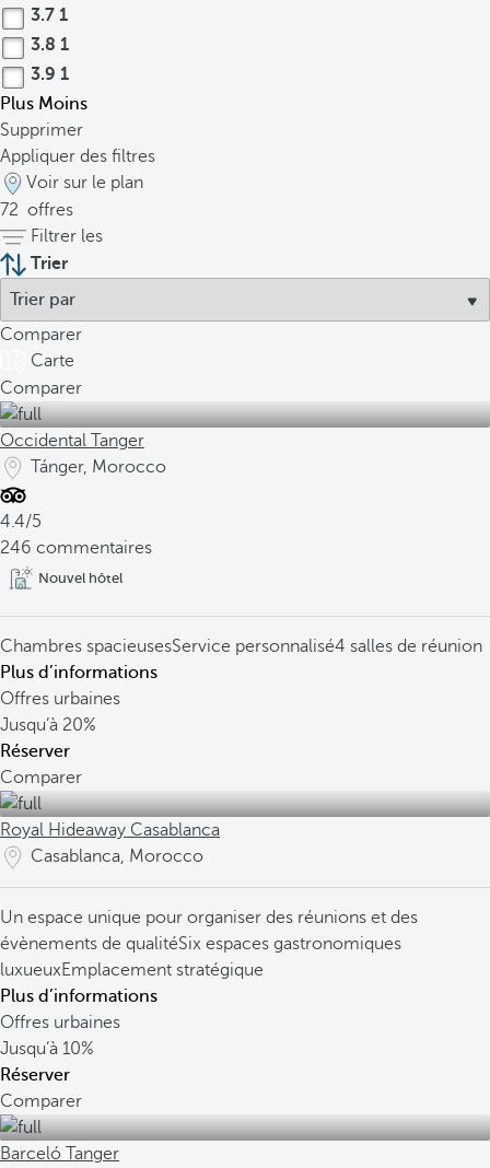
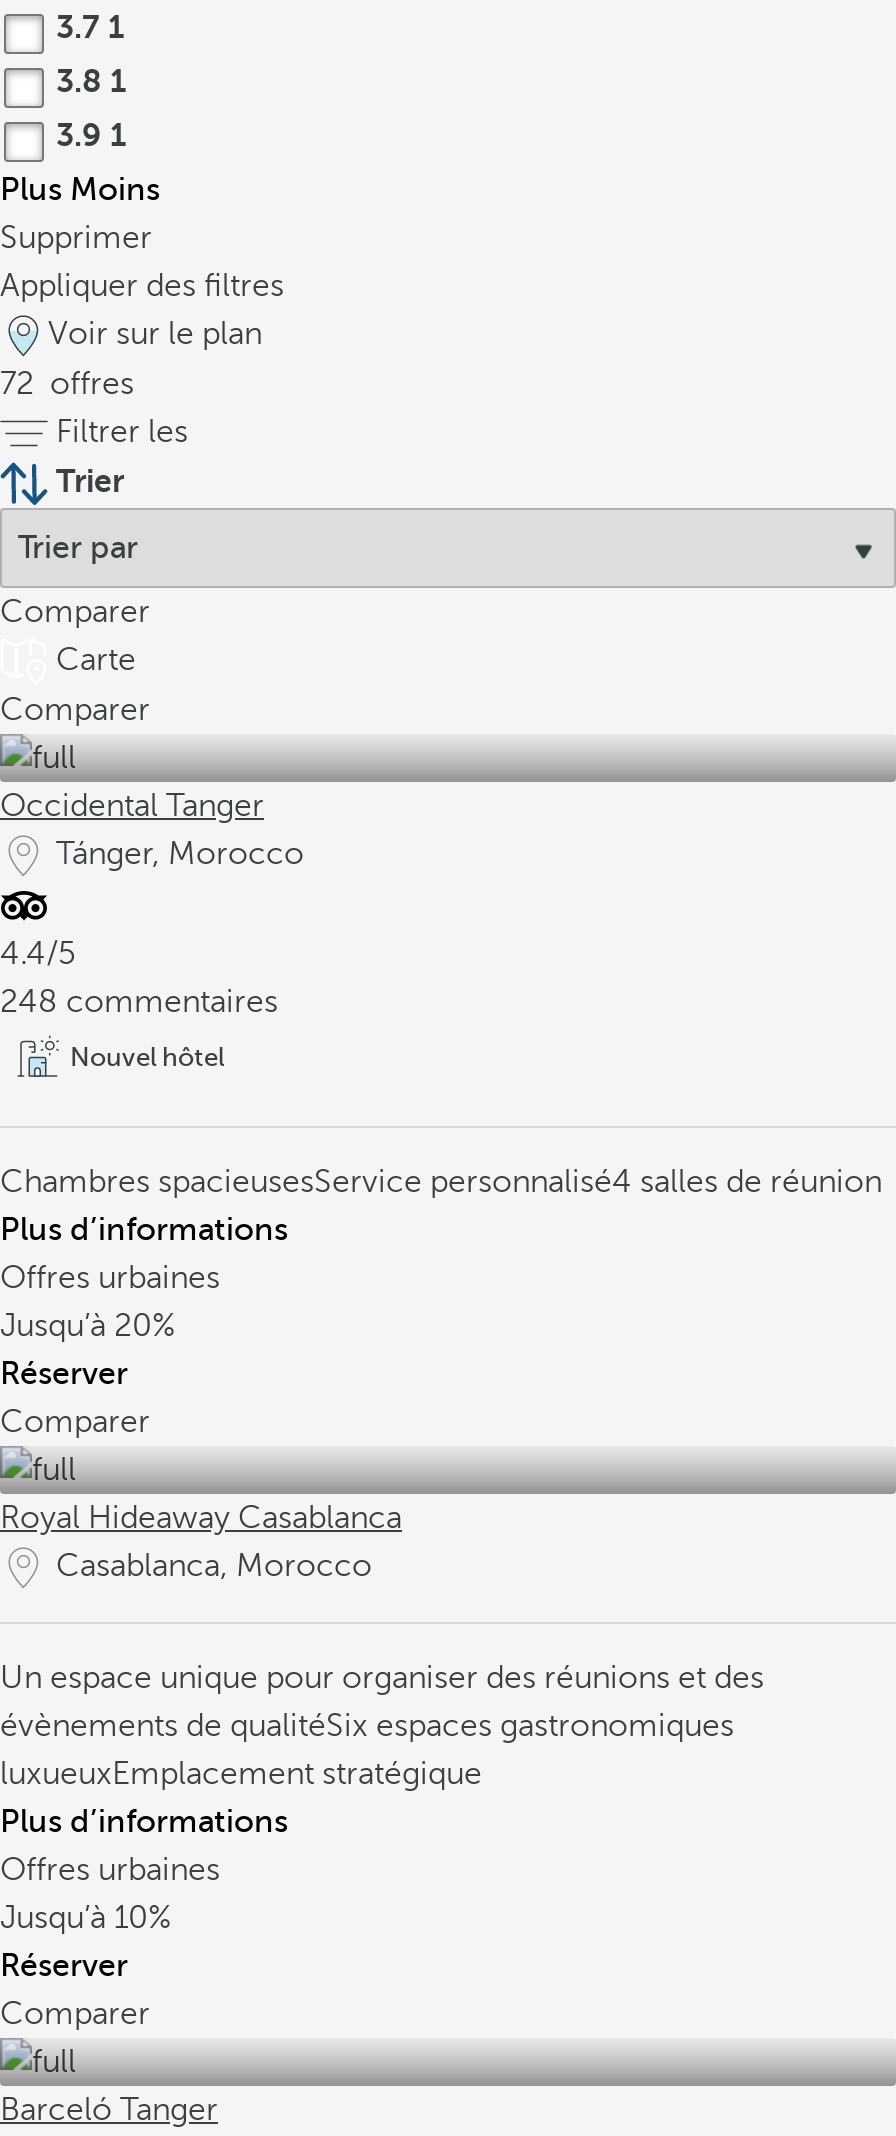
[0,538,152,558] 246 commentaires -> [0,984,278,1020] 248 commentaires

